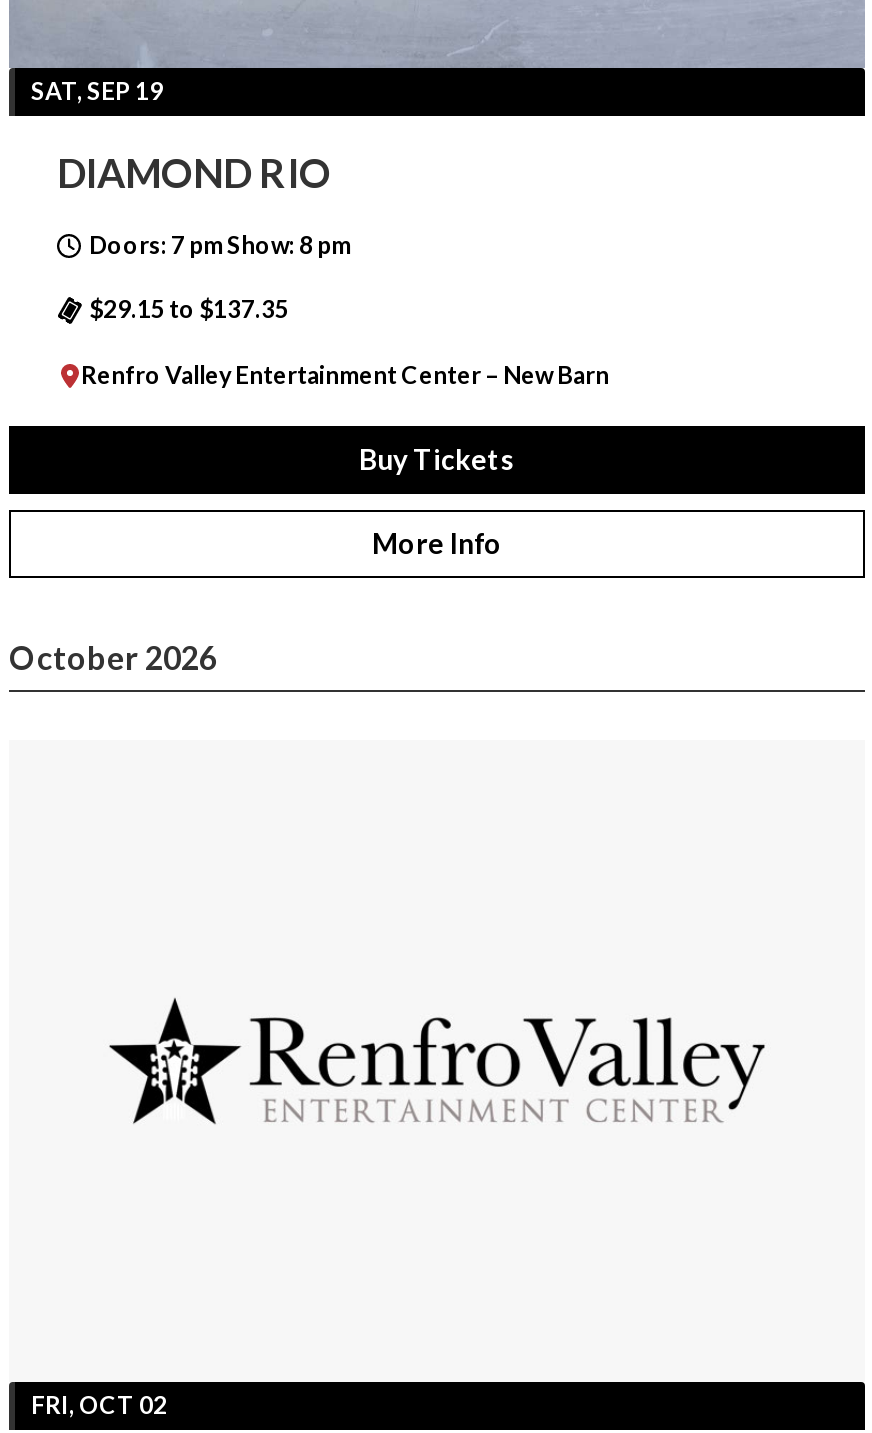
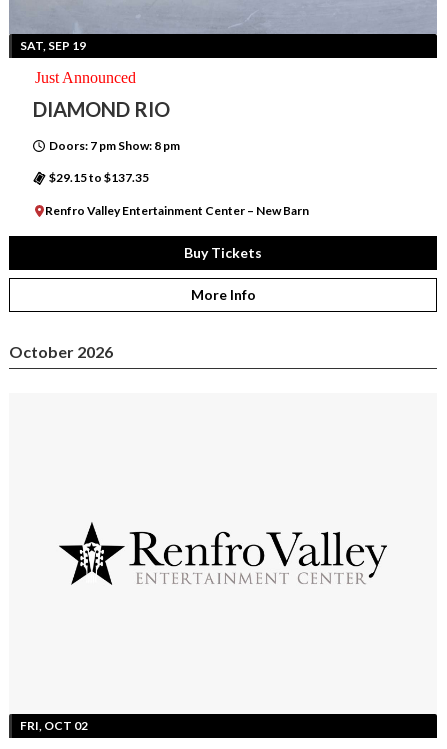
none -> [35,69,136,86] Just Announced

